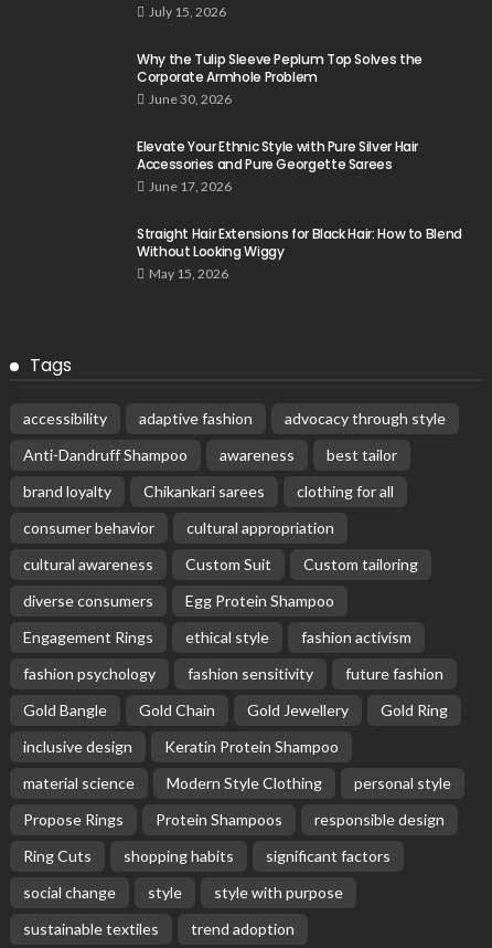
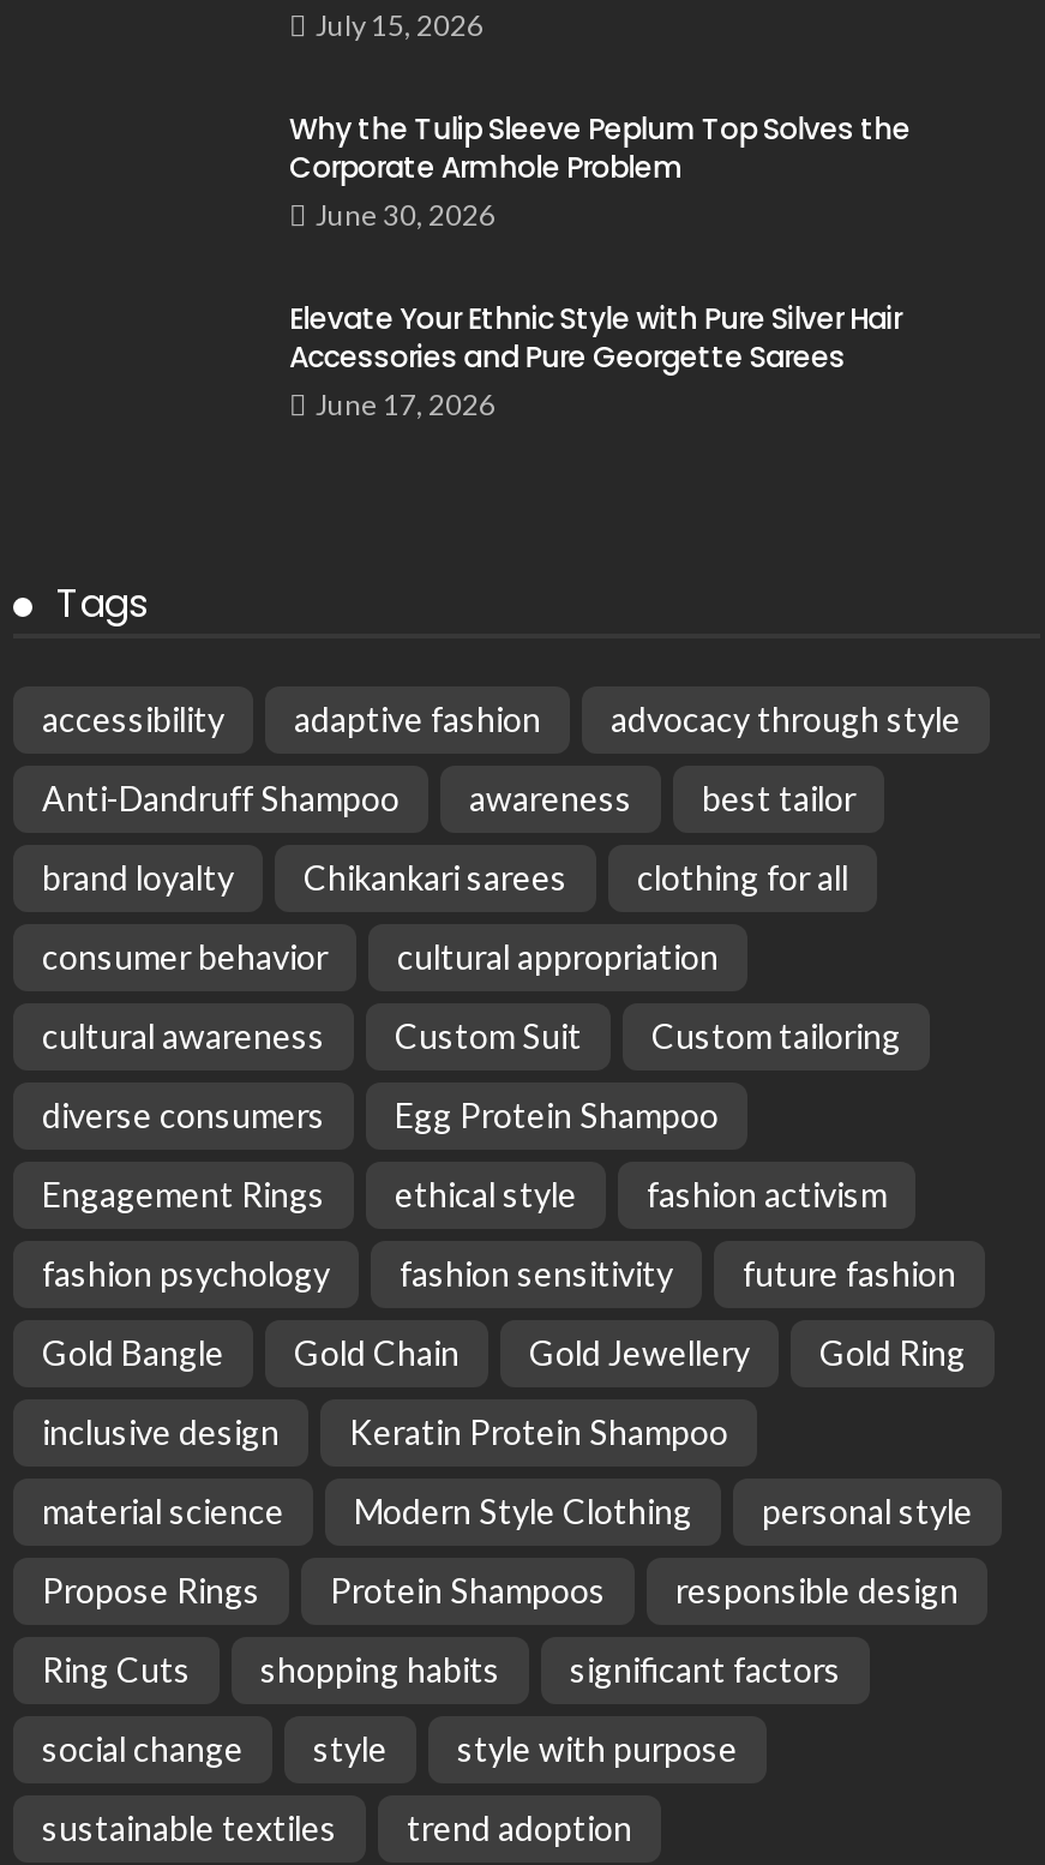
[137,224,462,282] Straight Hair Extensions for Black Hair: How to Blend | Without Looking Wiggy | May 15, 2026 -> none

